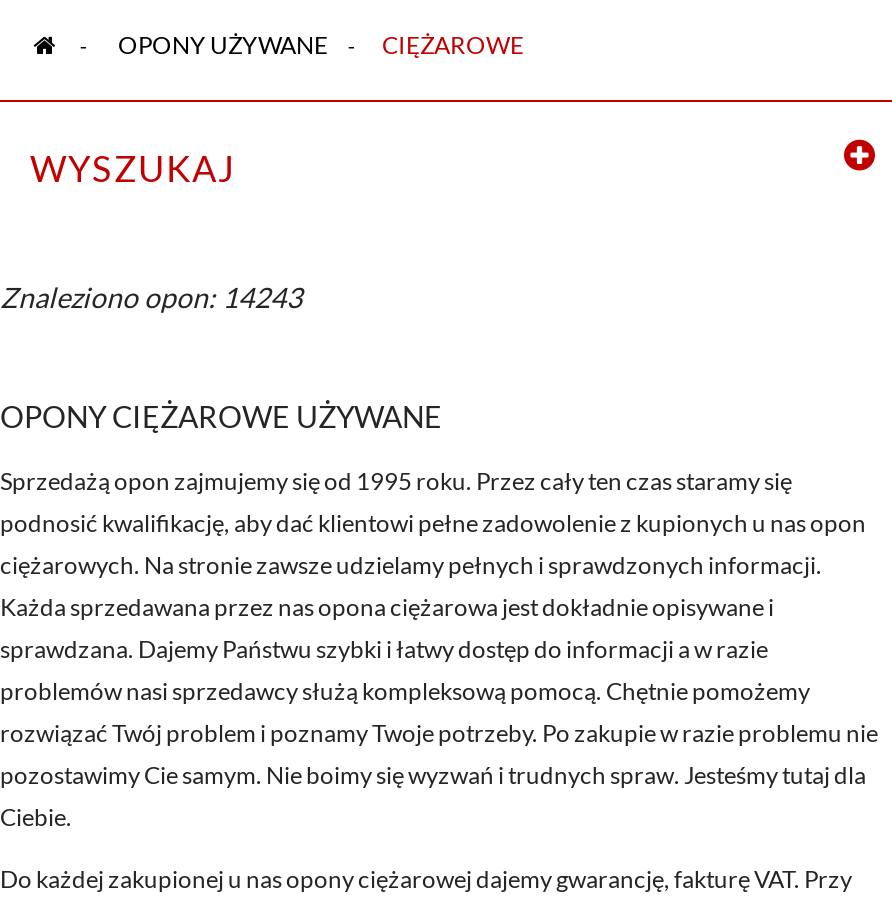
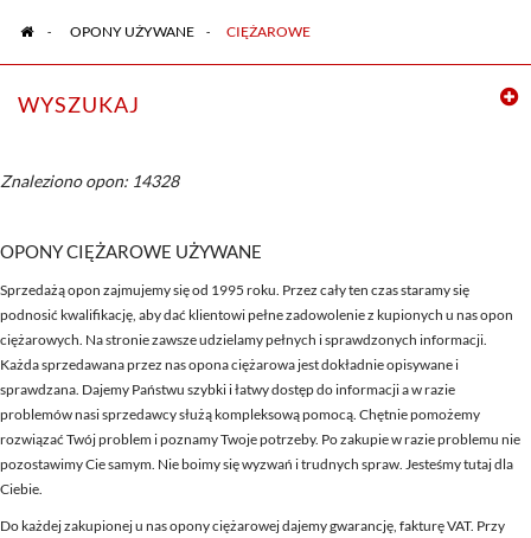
[0,280,302,314] Znaleziono opon: 14243 -> [0,171,179,191] Znaleziono opon: 14328

